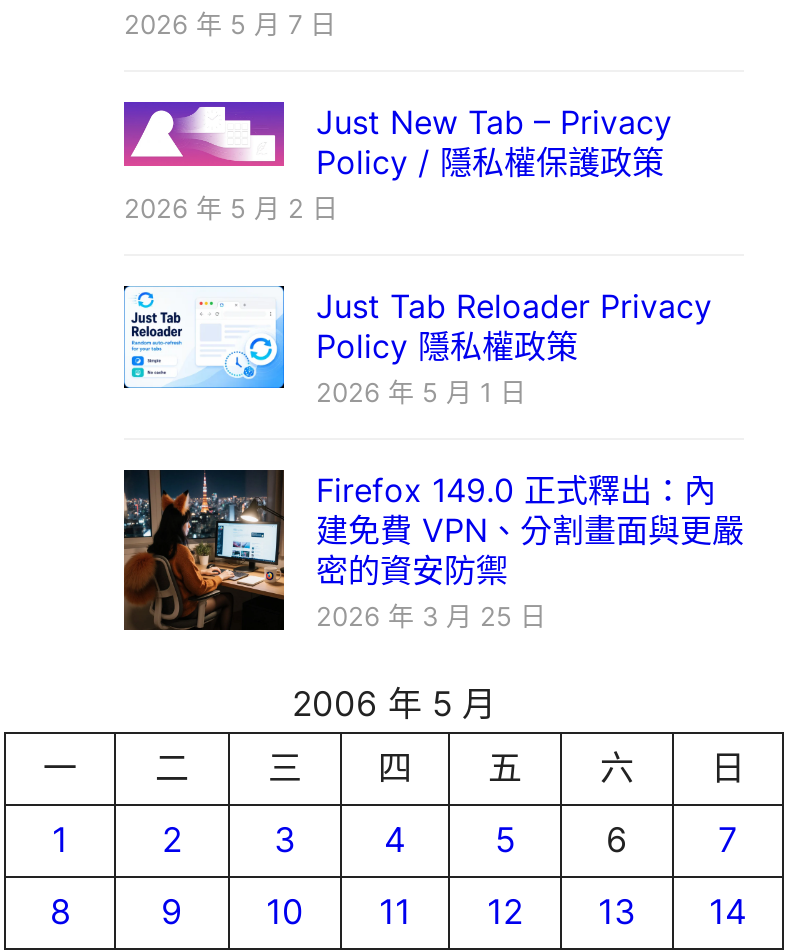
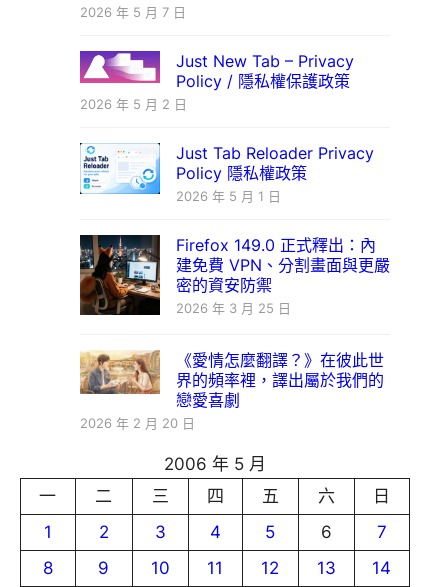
none -> [79,349,384,431] [image] | 《愛情怎麼翻譯？》在彼此世 | 界的頻率裡，譯出屬於我們的 | 戀愛喜劇 | 2026 年 2 月 20 日

